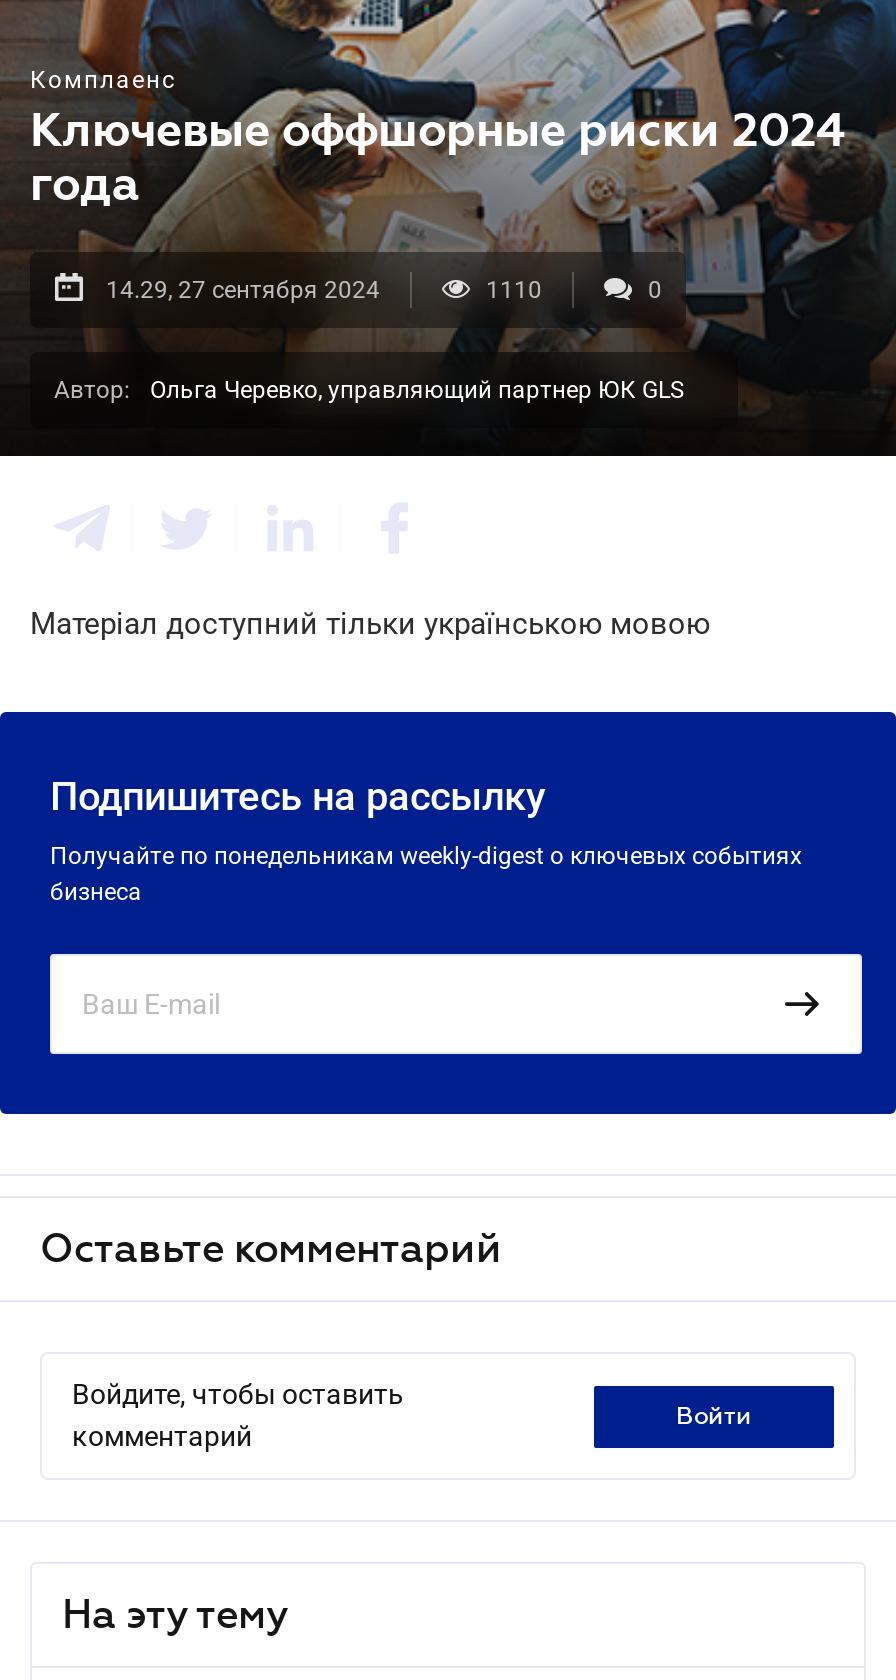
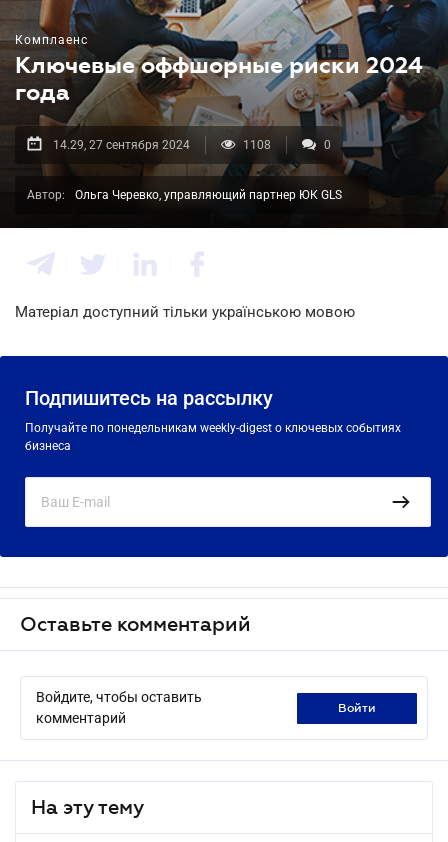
[486,276,542,304] 1110 -> [243,138,271,152] 1108

